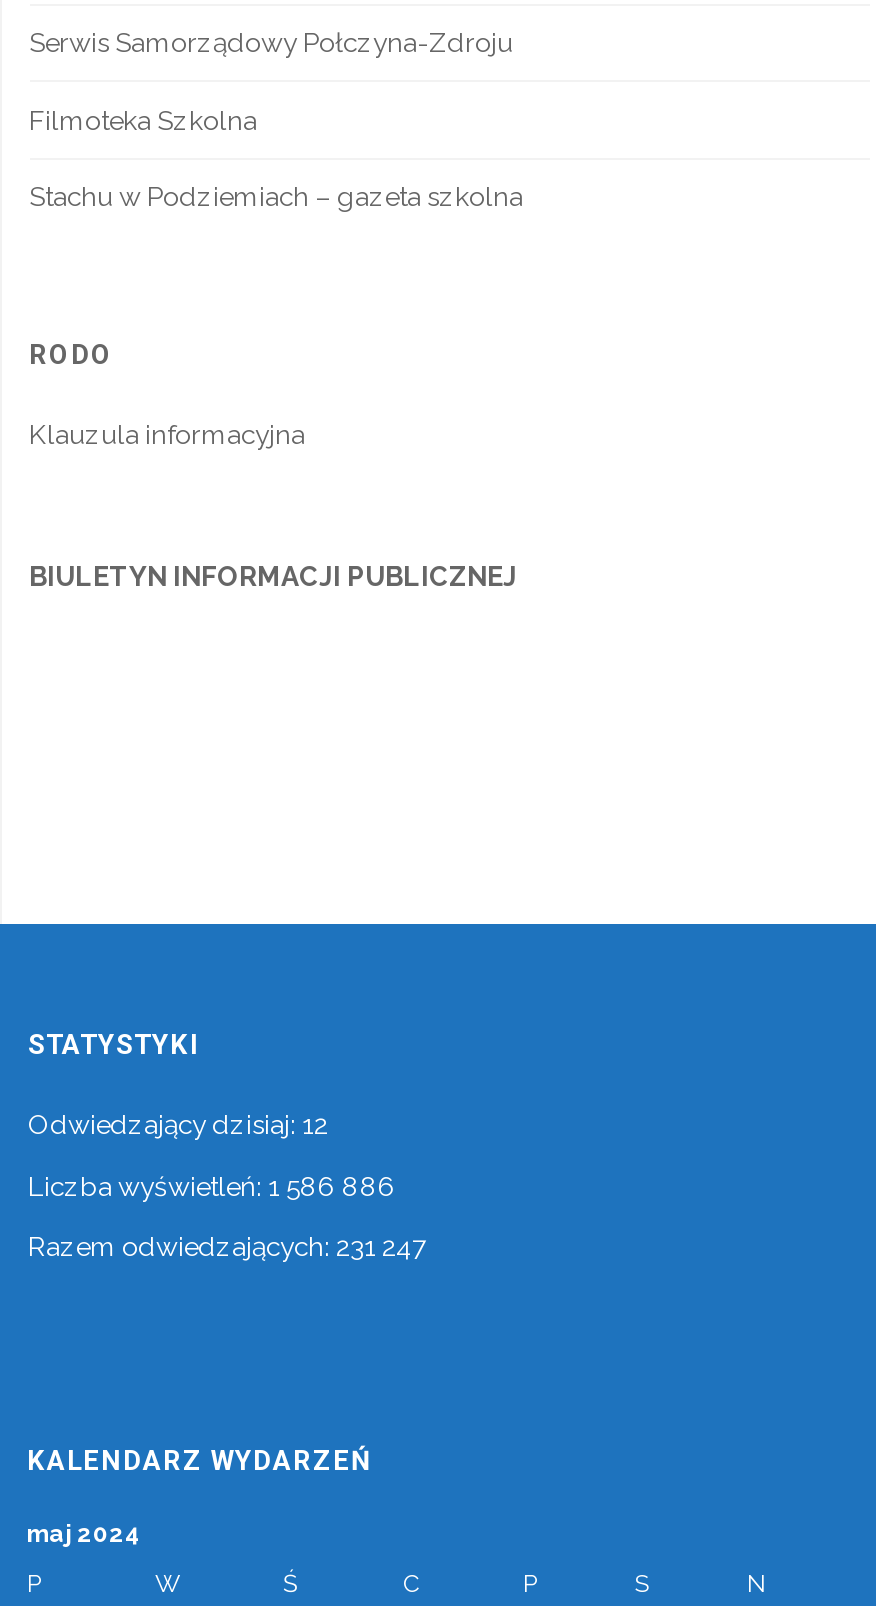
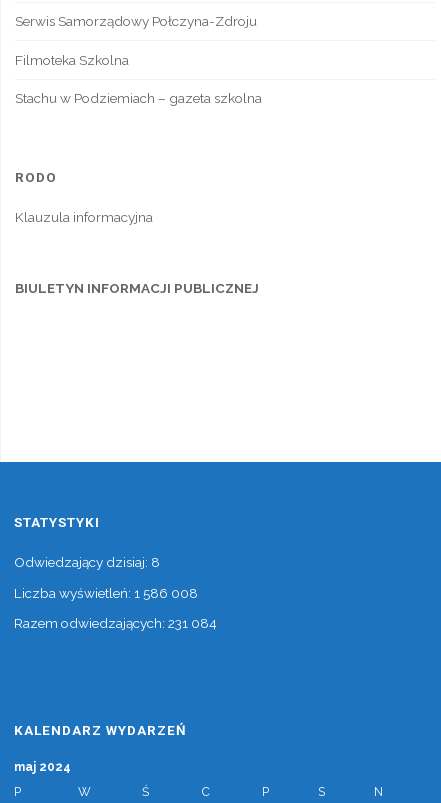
[28,1108,328,1140] Odwiedzający dzisiaj: 12 -> [14,554,160,570] Odwiedzający dzisiaj: 8
[28,1169,396,1201] Liczba wyświetleń: 1 586 886 -> [14,585,198,601] Liczba wyświetleń: 1 586 008
[28,1231,426,1263] Razem odwiedzających: 231 247 -> [14,615,217,631] Razem odwiedzających: 231 084

